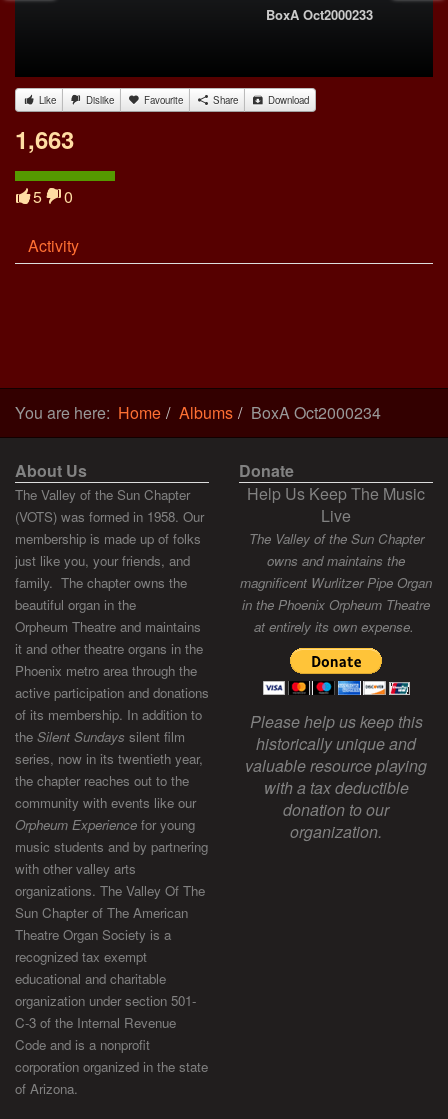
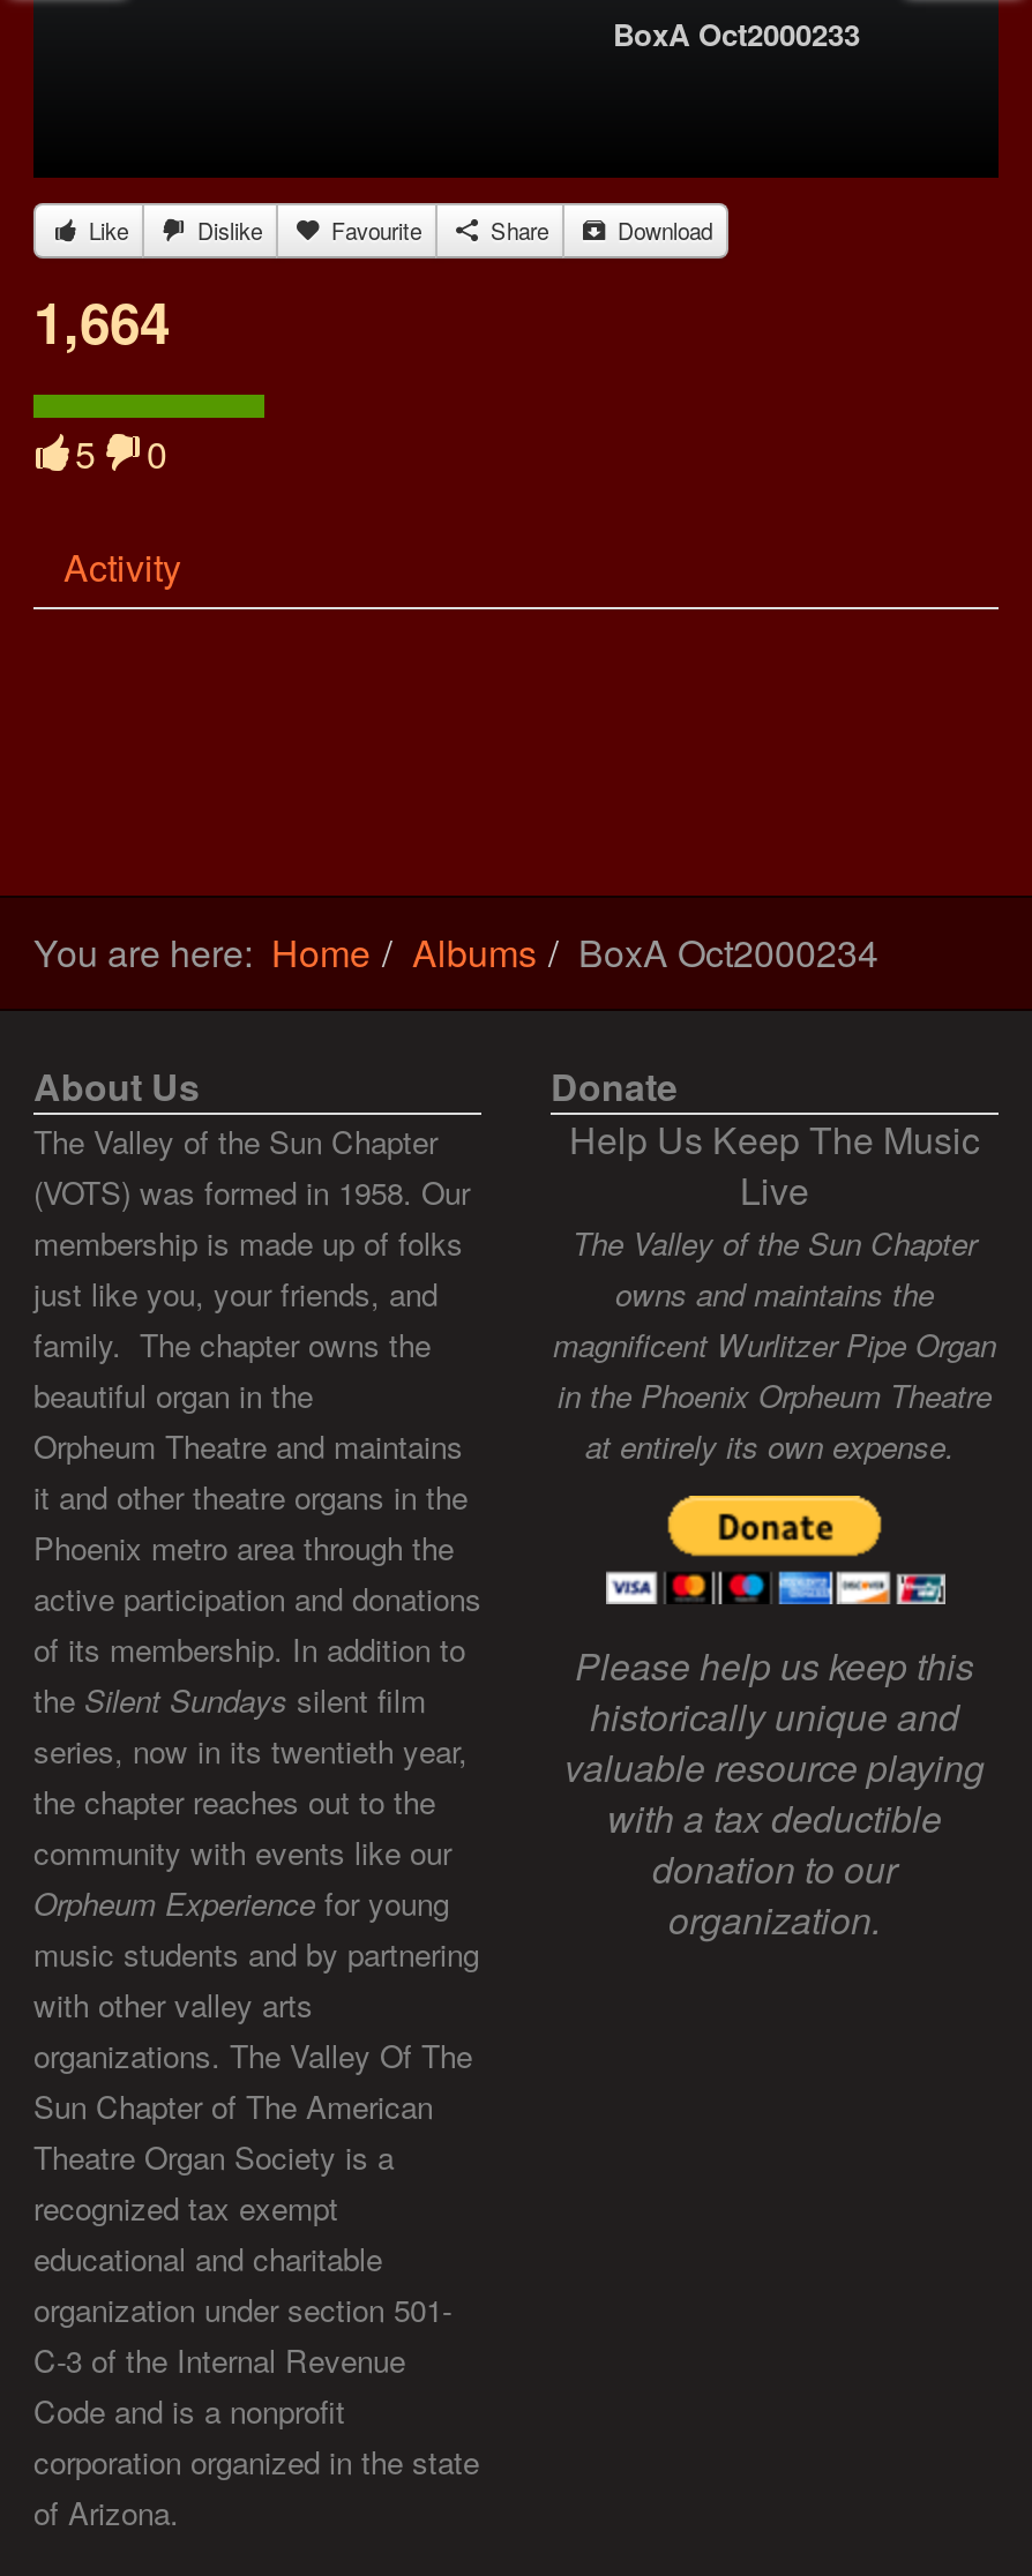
[15,122,74,156] 1,663 -> [33,281,170,359] 1,664

